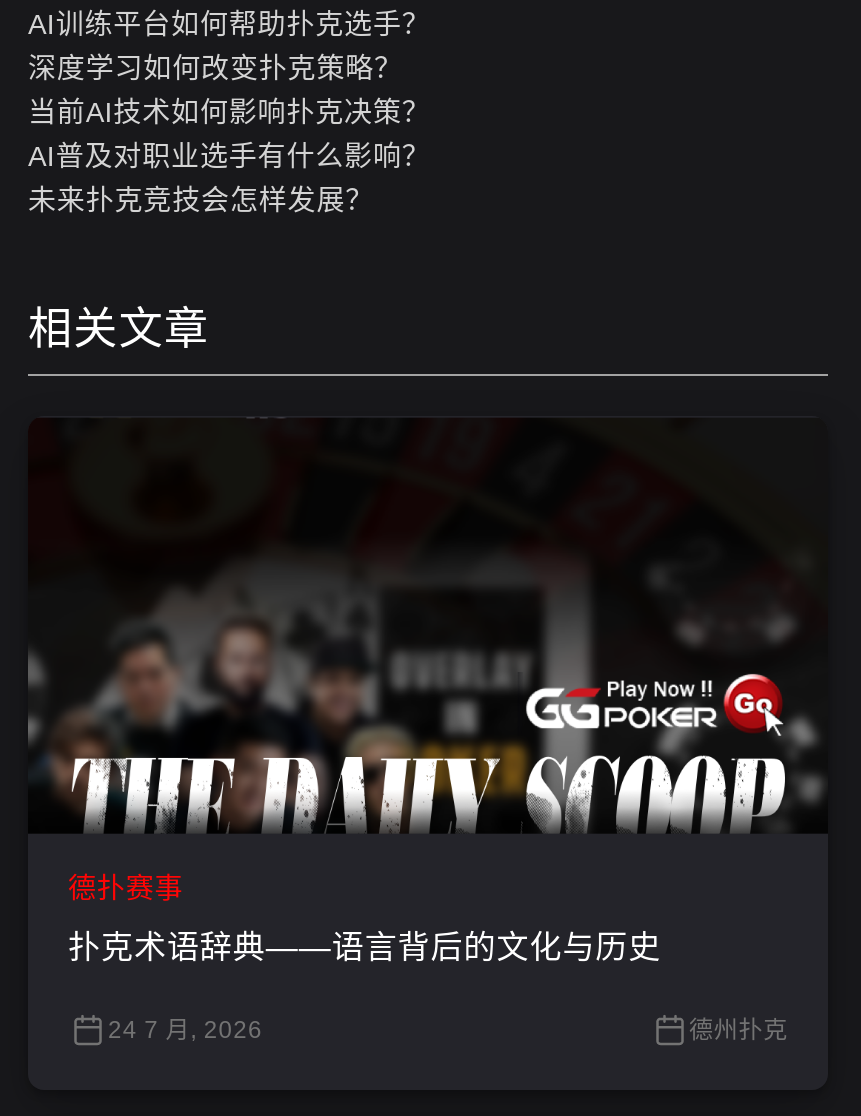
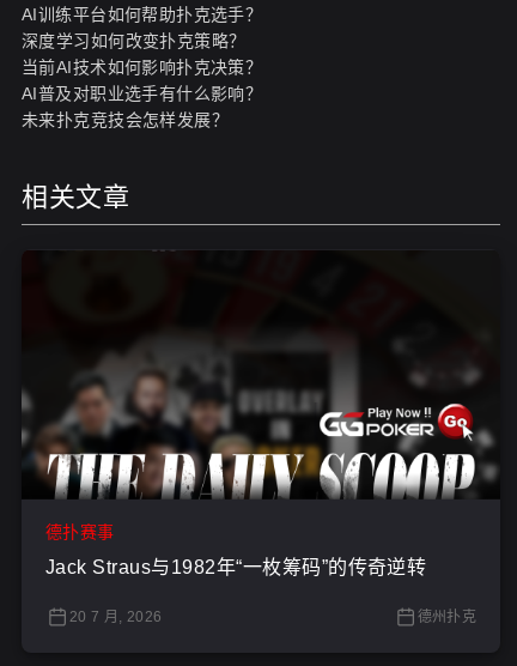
[68,930,661,964] 扑克术语辞典——语言背后的文化与历史 -> [45,557,427,577] Jack Straus与1982年“一枚筹码”的传奇逆转
[108,1016,263,1044] 24 7 月, 2026 -> [69,608,162,625] 20 7 月, 2026

